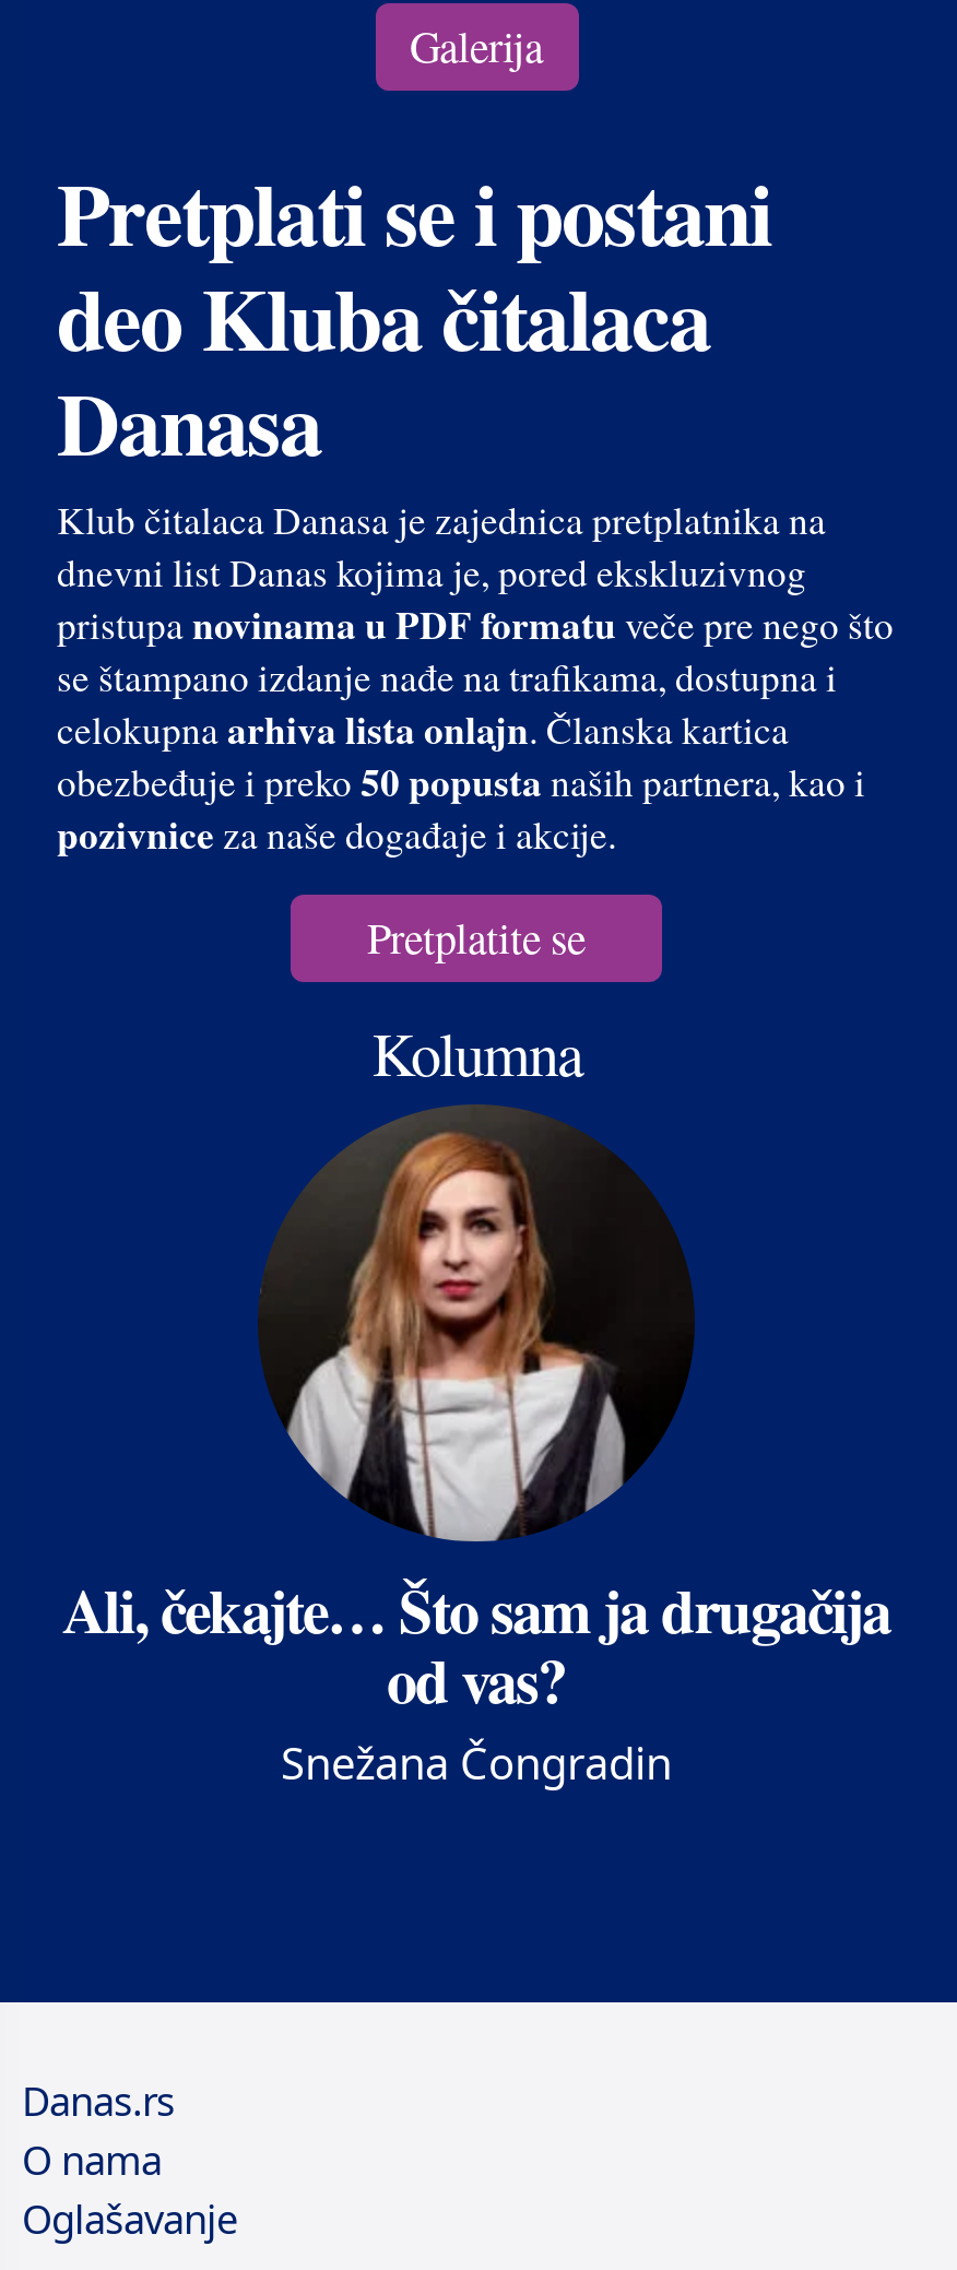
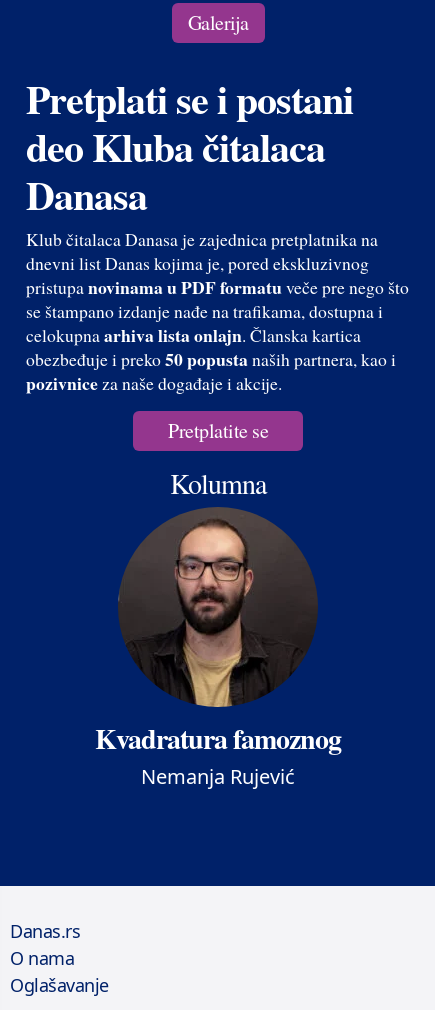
[62,1121,890,1793] [image] | Ali, čekajte… Što sam ja drugačija | od vas? | Snežana Čongradin -> [95,514,341,790] [image] | Kvadratura famoznog | Nemanja Rujević

